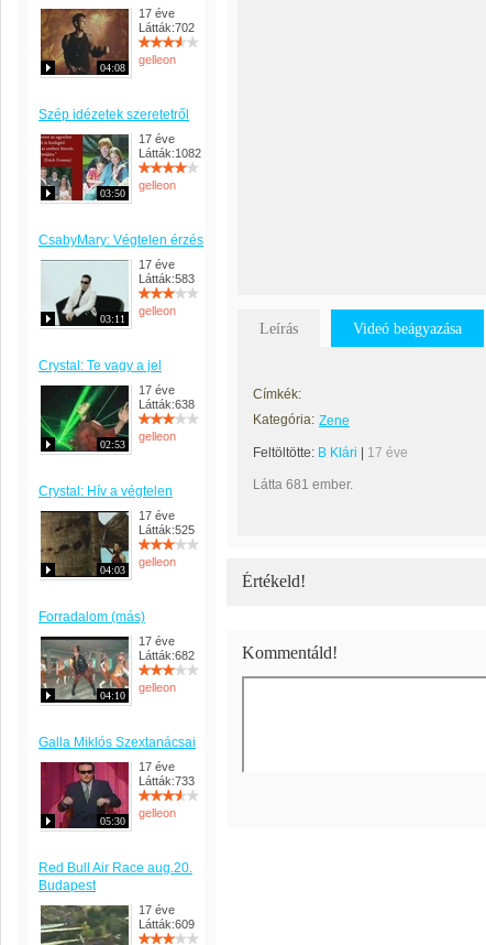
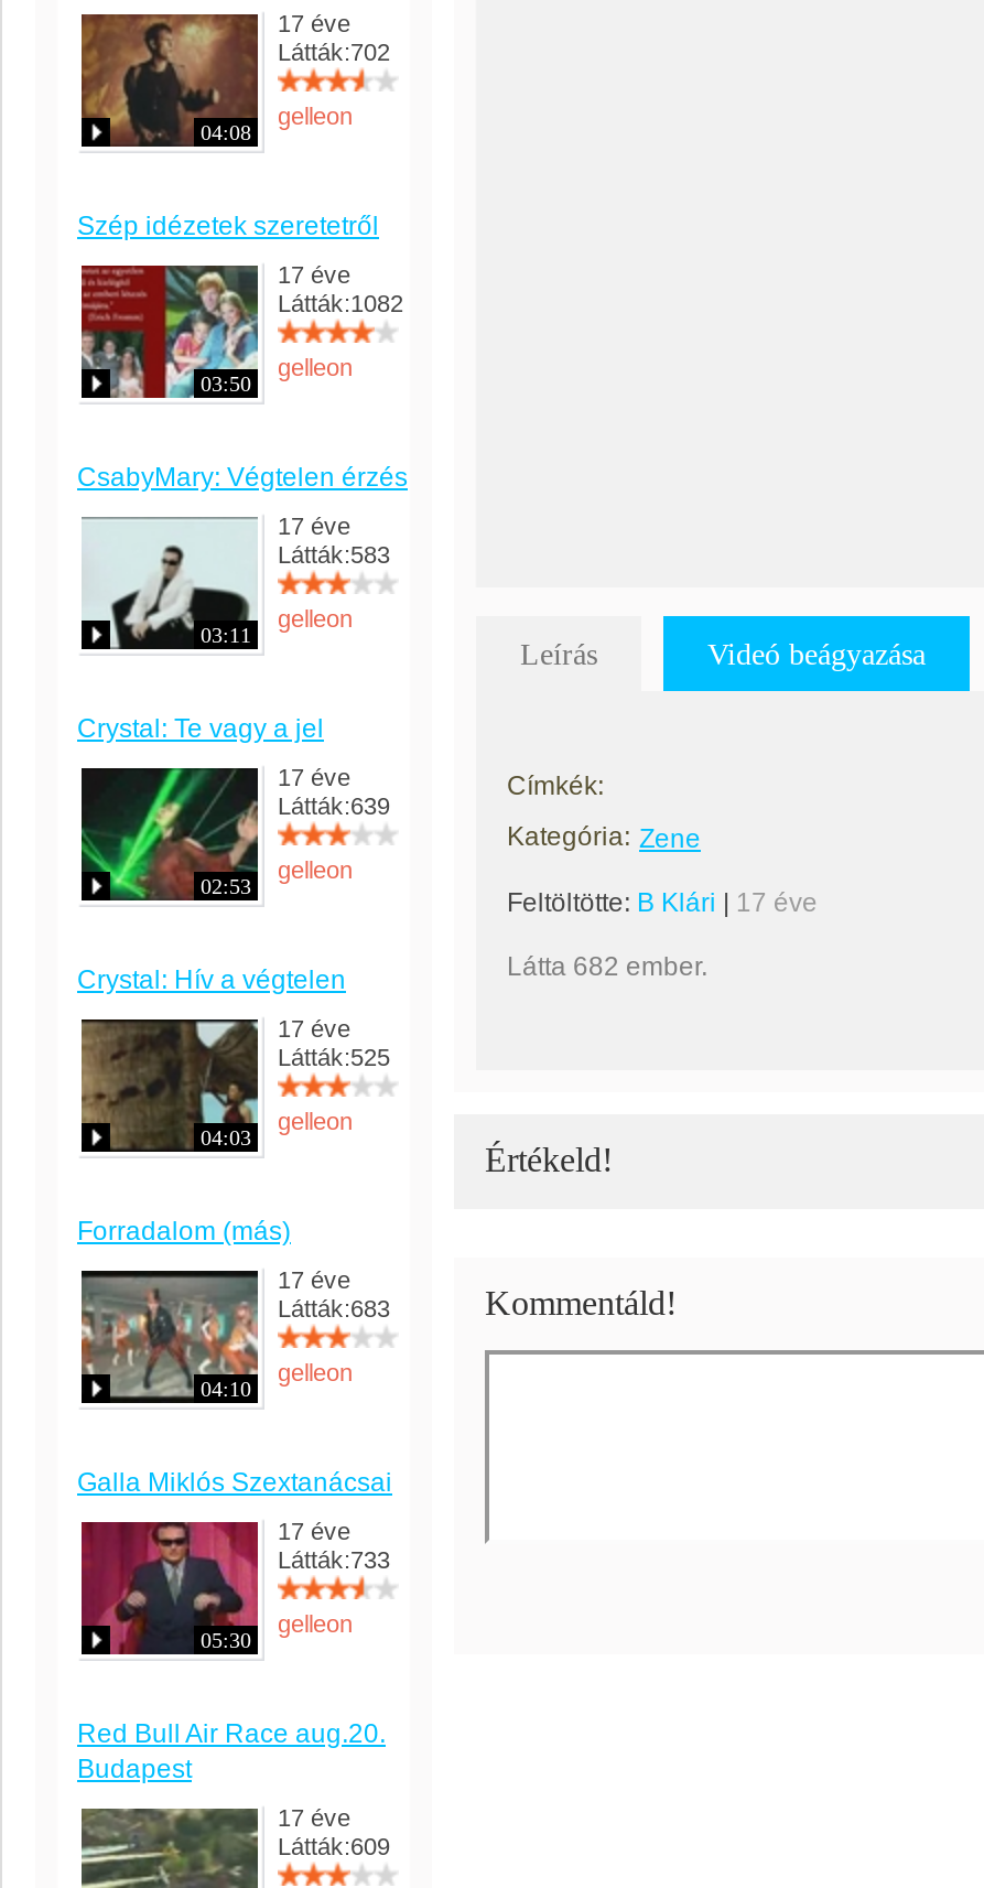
[139,398,195,411] Látták:638 -> [278,792,390,819] Látták:639
[253,477,353,492] Látta 681 ember. -> [507,951,707,982] Látta 682 ember.
[139,649,195,662] Látták:682 -> [278,1295,390,1321] Látták:683

